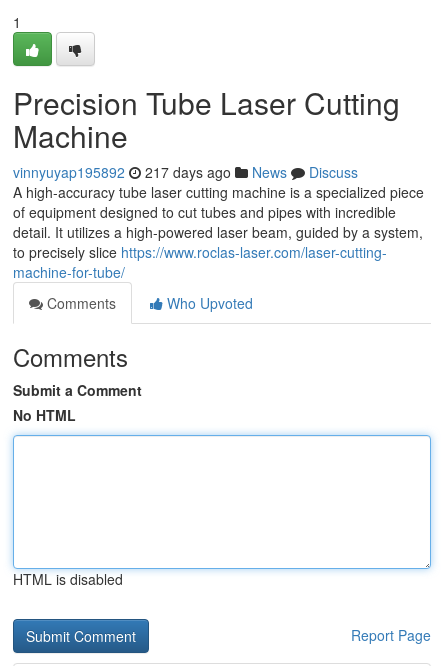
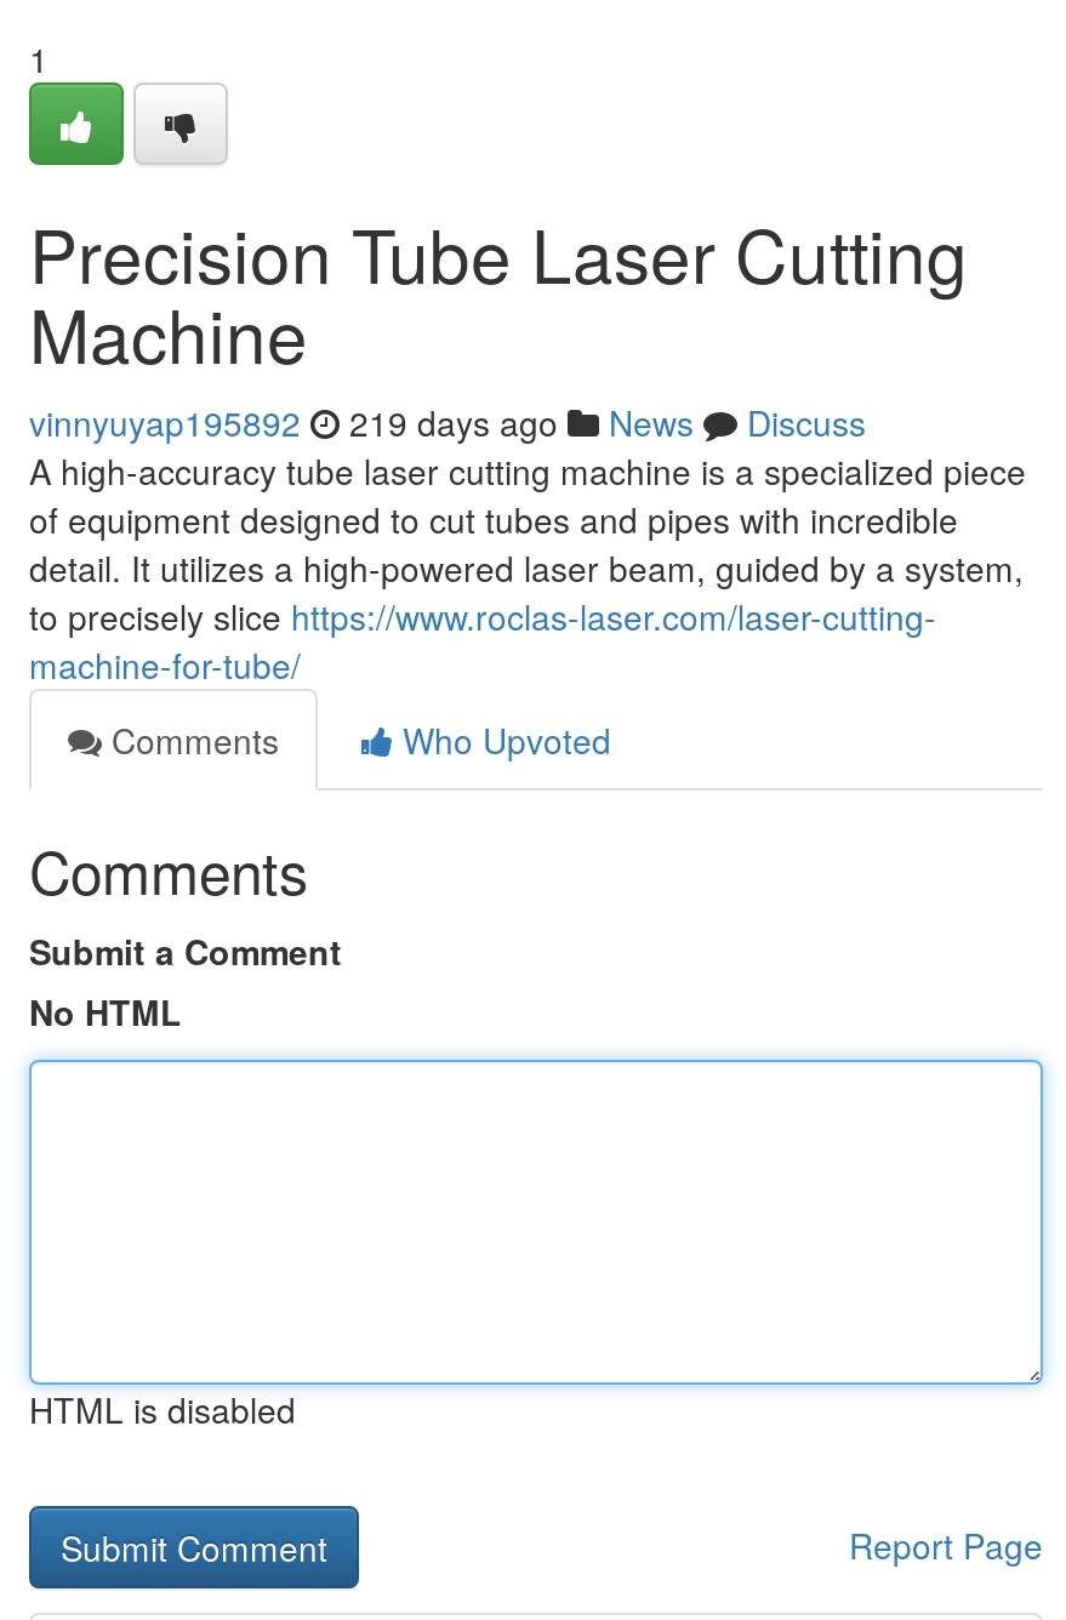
[13,162,358,182] vinnyuyap195892 217 days ago News Discuss -> [29,398,866,446] vinnyuyap195892 219 days ago News Discuss

